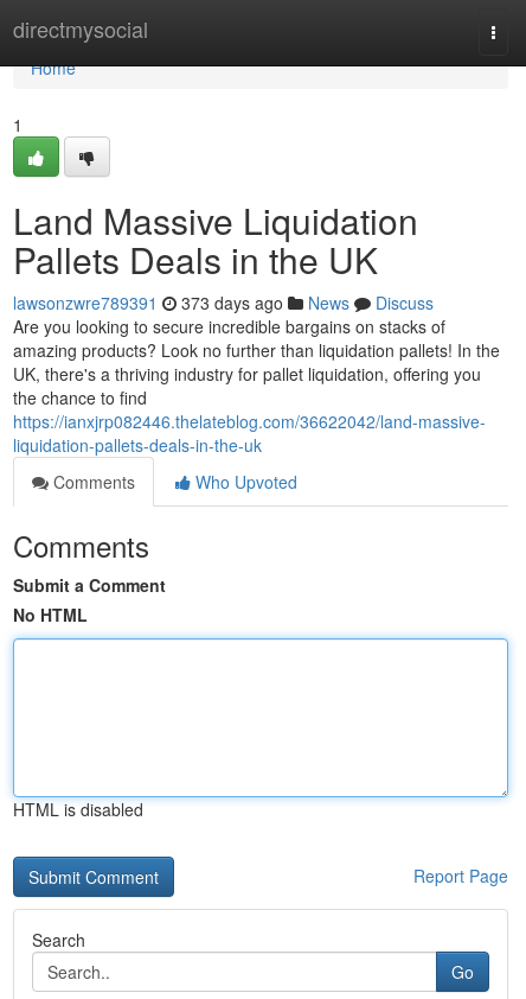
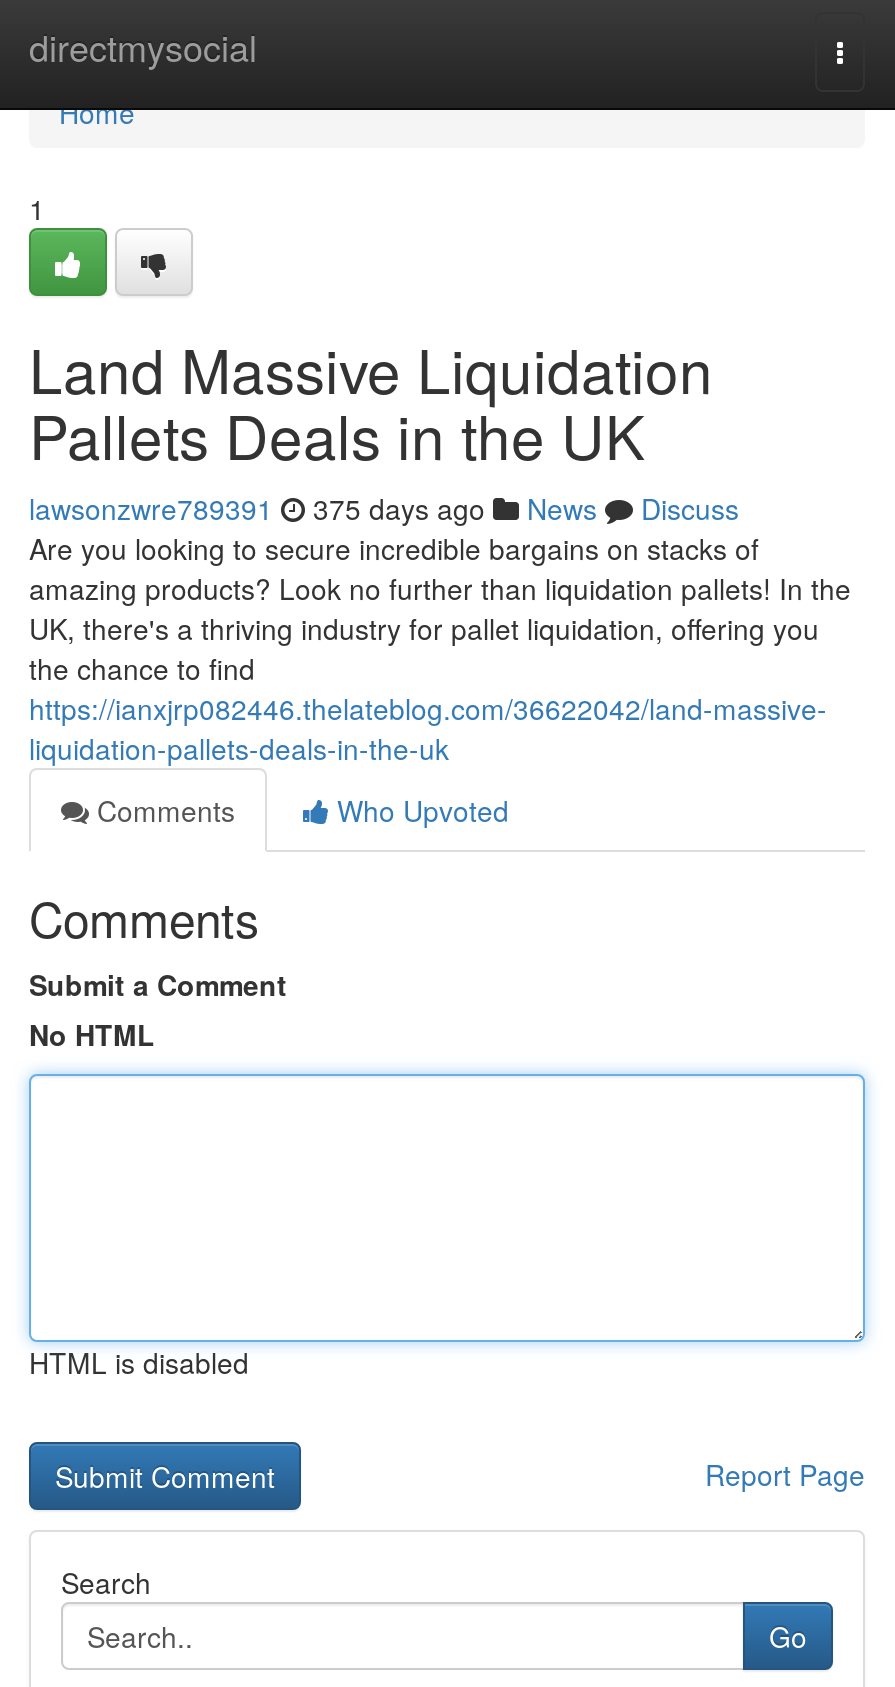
[13,291,434,314] lawsonzwre789391 373 days ago News Discuss -> [29,488,739,528] lawsonzwre789391 375 days ago News Discuss

